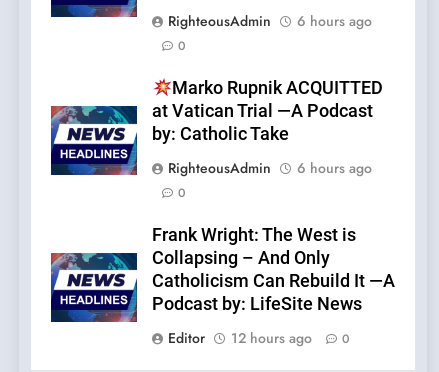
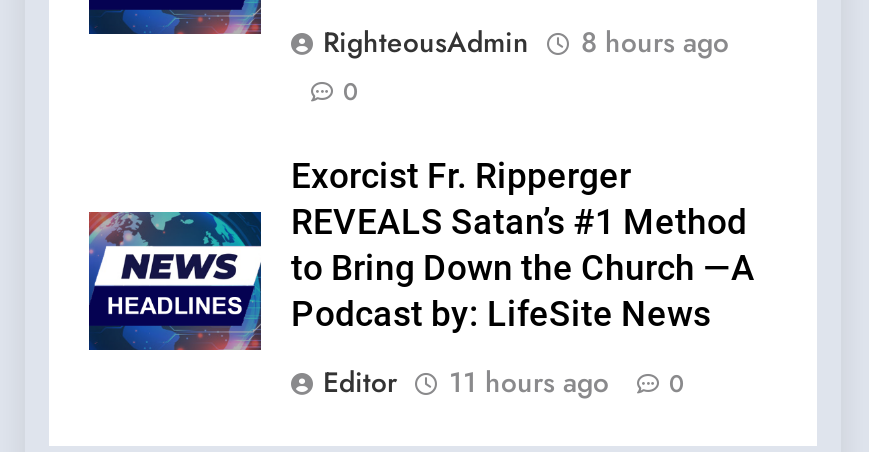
[168,11,372,31] RighteousAdmin 6 hours ago -> [323,22,729,62] RighteousAdmin 8 hours ago
[152,78,395,291] Marko Rupnik ACQUITTED | at Vatican Trial —A Podcast | by: Catholic Take | RighteousAdmin | 6 hours ago | 0 | Frank Wright: The West is | Collapsing – And Only | Catholicism Can Rebuild It —A -> [291,156,755,288] Exorcist Fr. Ripperger | REVEALS Satan’s #1 Method | to Bring Down the Church —A
[168,328,350,348] Editor 12 hours ago 0 -> [323,362,685,402] Editor 11 hours ago 0

